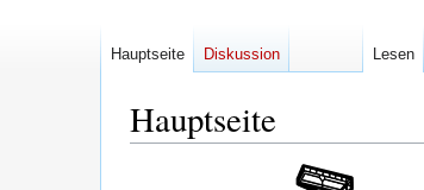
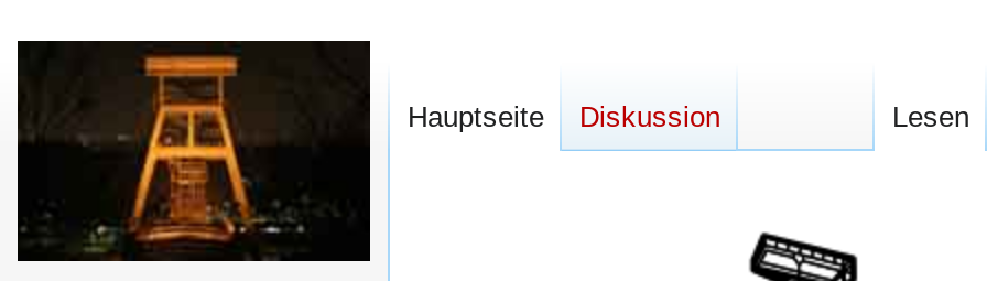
none -> [15,39,372,263] [image]
[130,96,276,141] Hauptseite -> none

